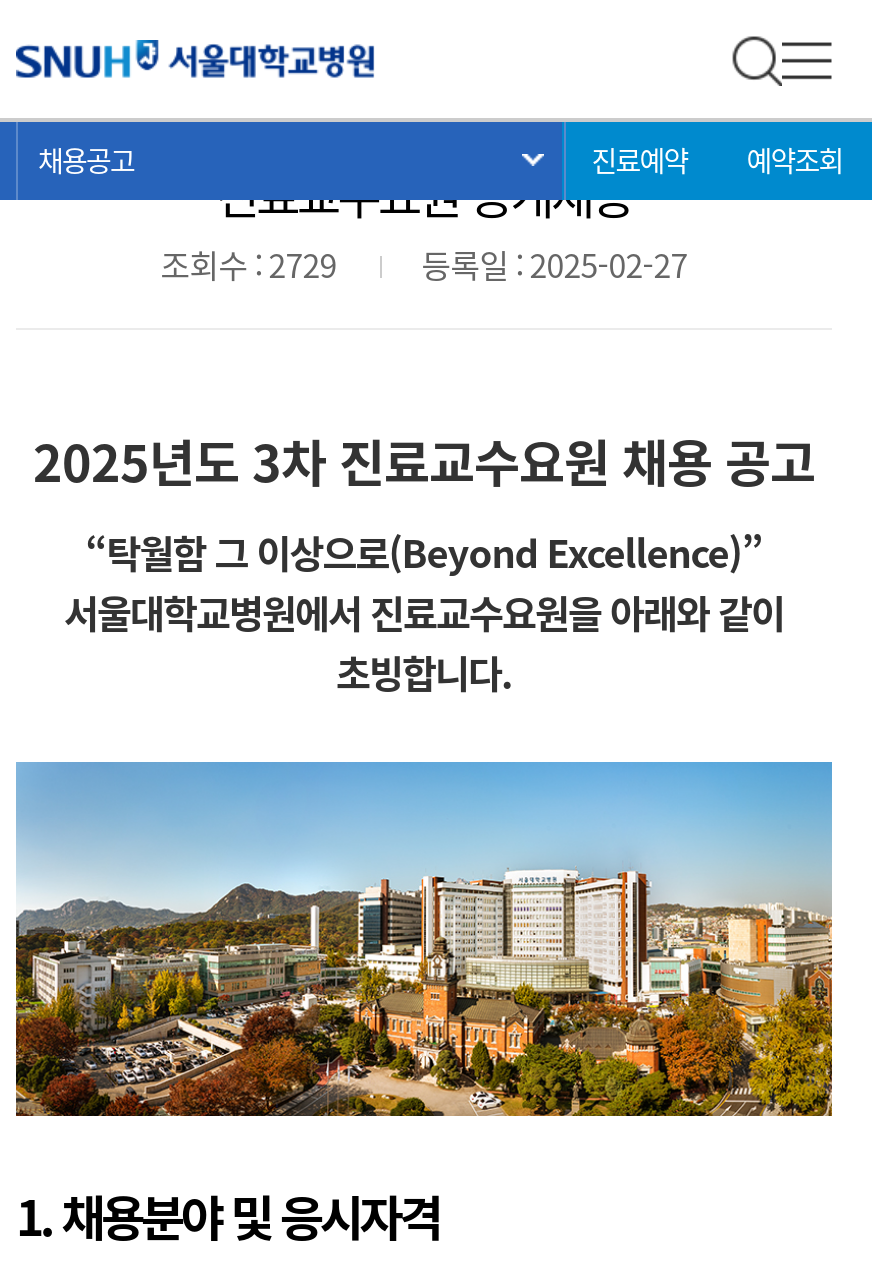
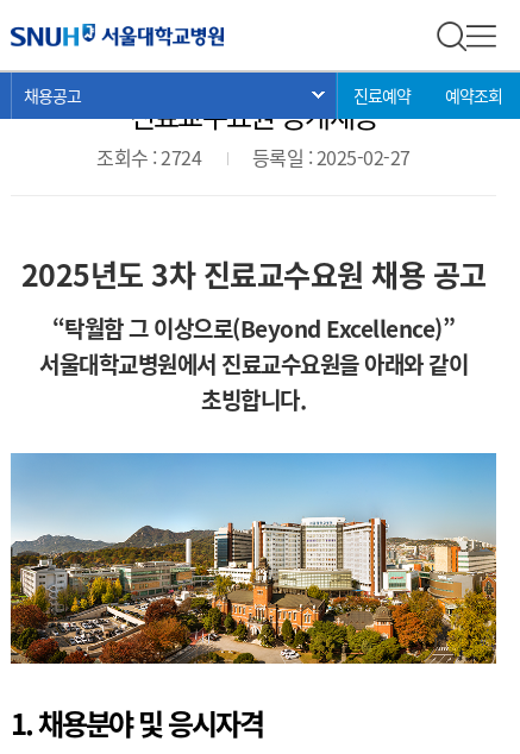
[160,240,688,288] 조회수 : 2729 등록일 : 2025-02-27 -> [97,143,410,171] 조회수 : 2724 등록일 : 2025-02-27

